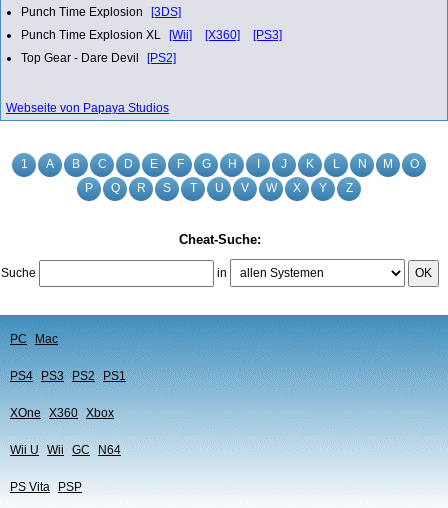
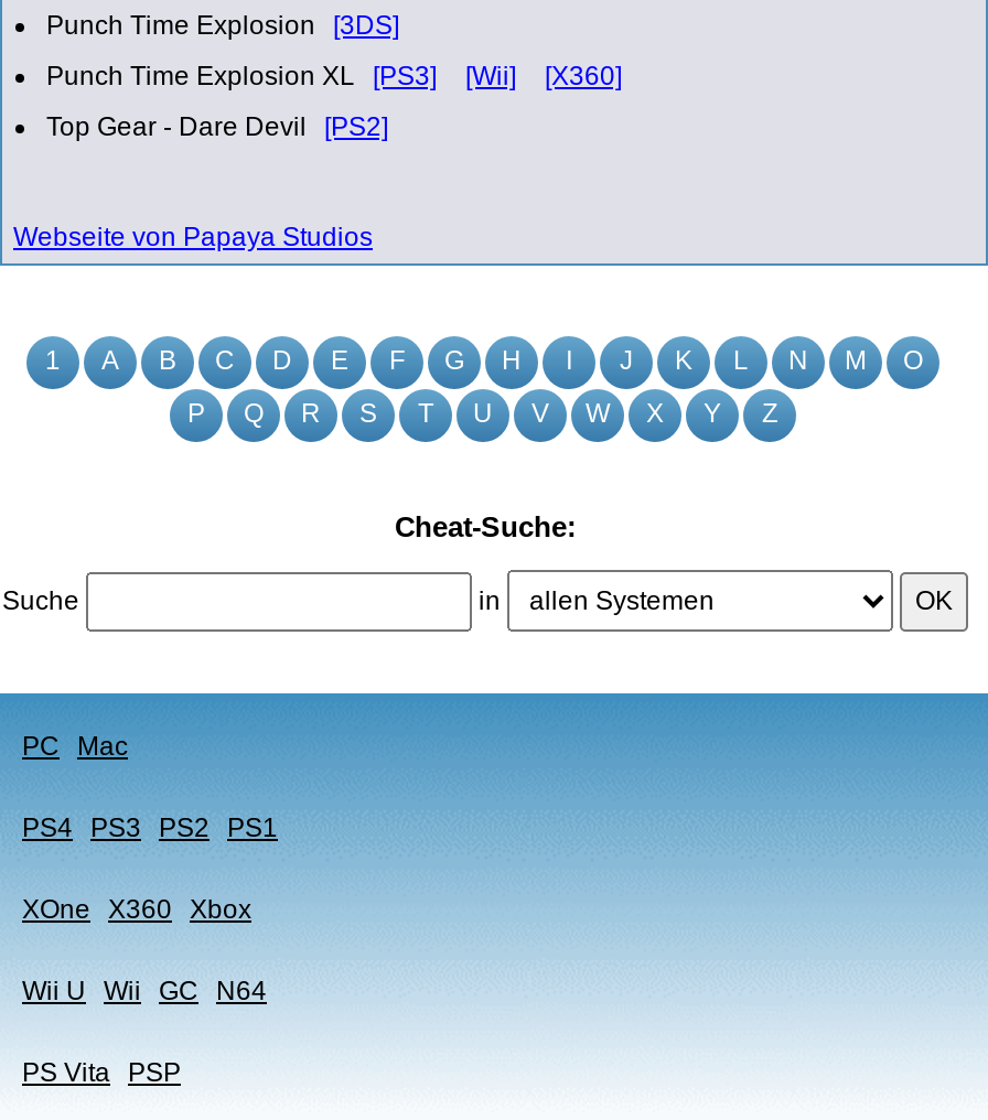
[21,28,192,42] Punch Time Explosion XL [Wii] -> [46,60,516,91] Punch Time Explosion XL [PS3] | [Wii]
[253,28,282,42] [PS3] -> none

